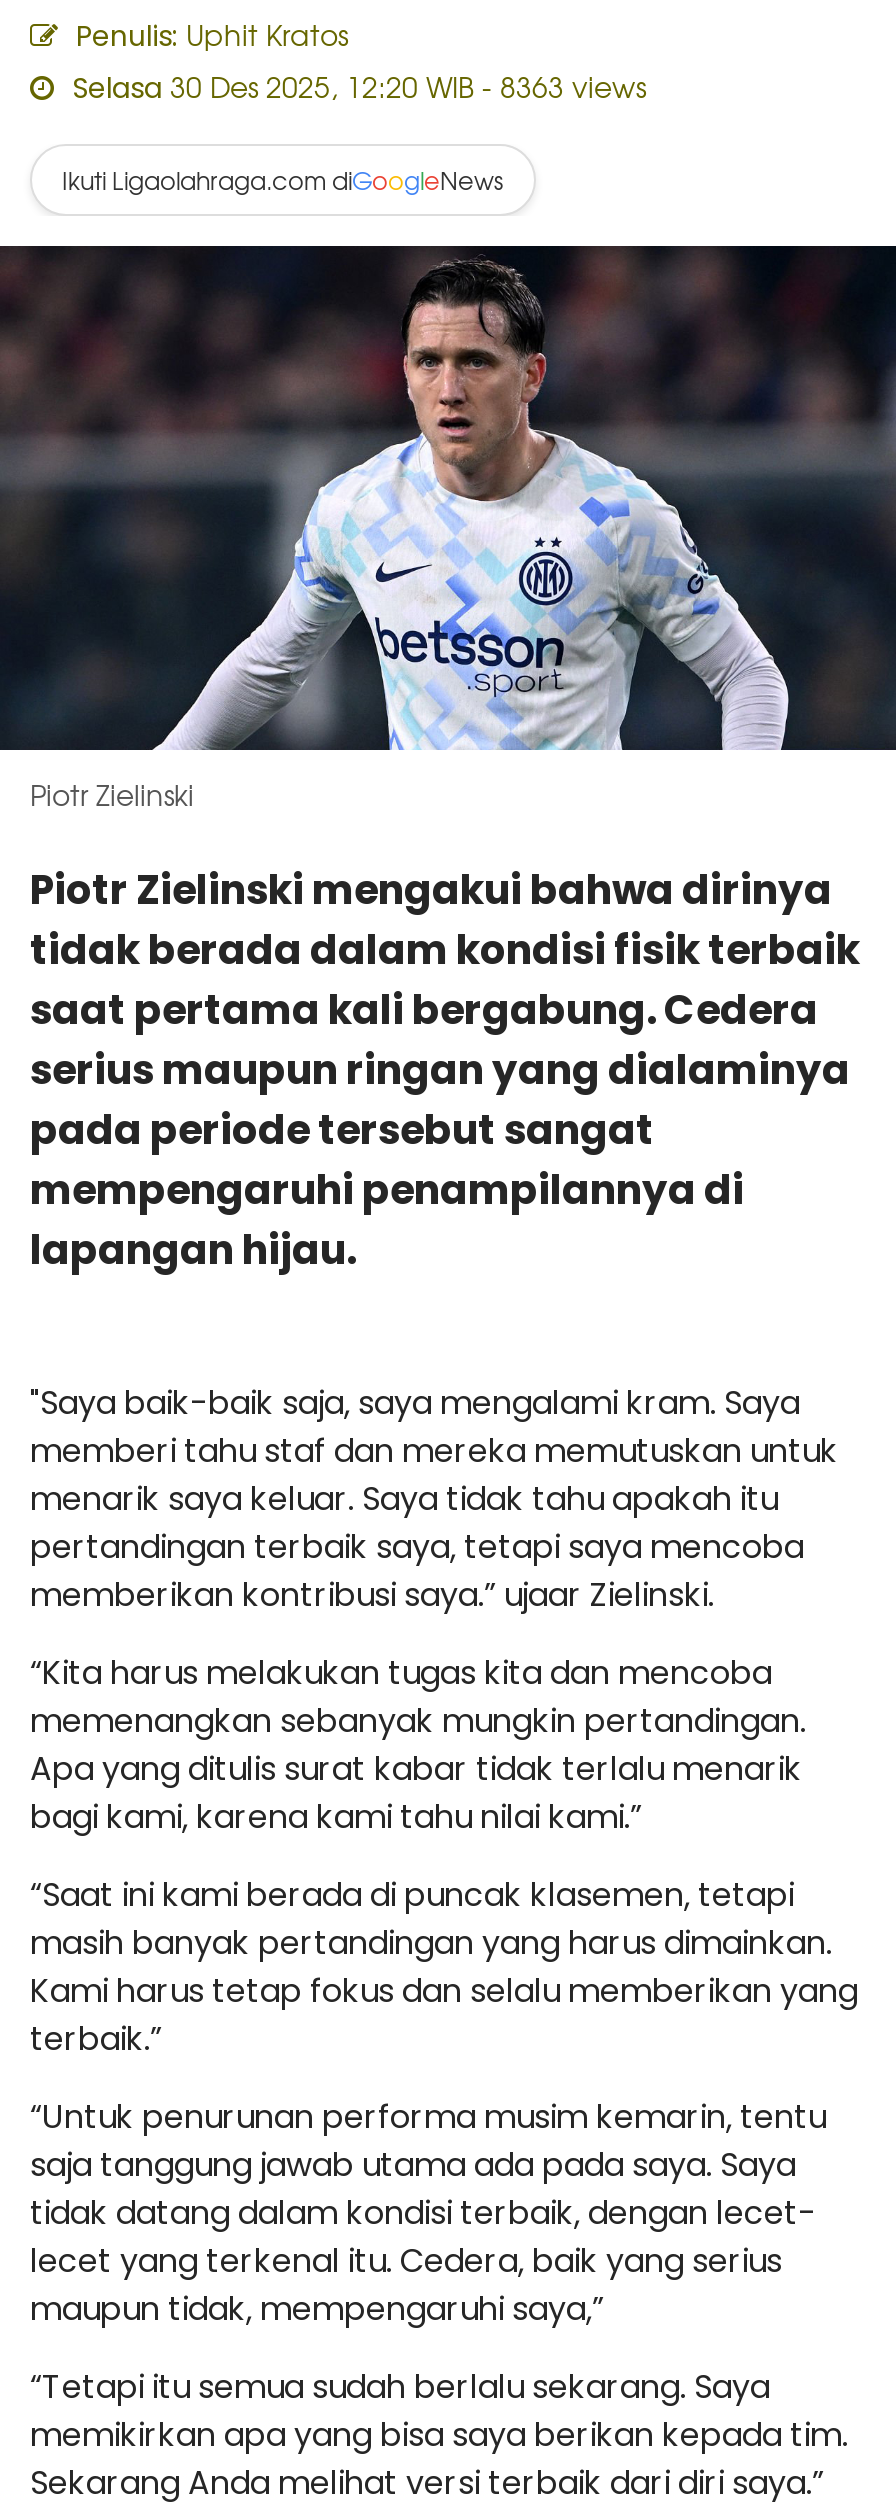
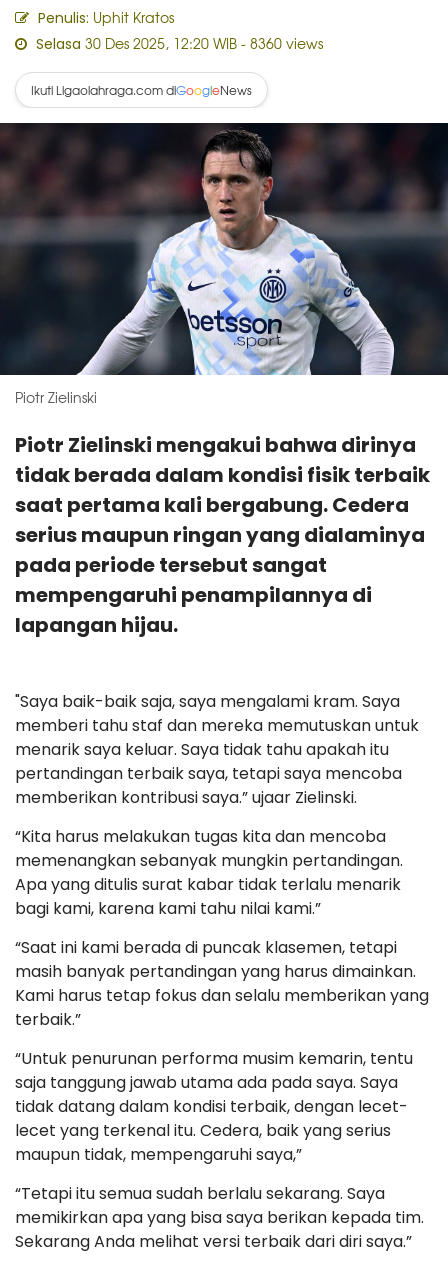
[64,66,646,106] Selasa 30 Des 2025, 12:20 WIB - 8363 views -> [32,33,323,53] Selasa 30 Des 2025, 12:20 WIB - 8360 views

